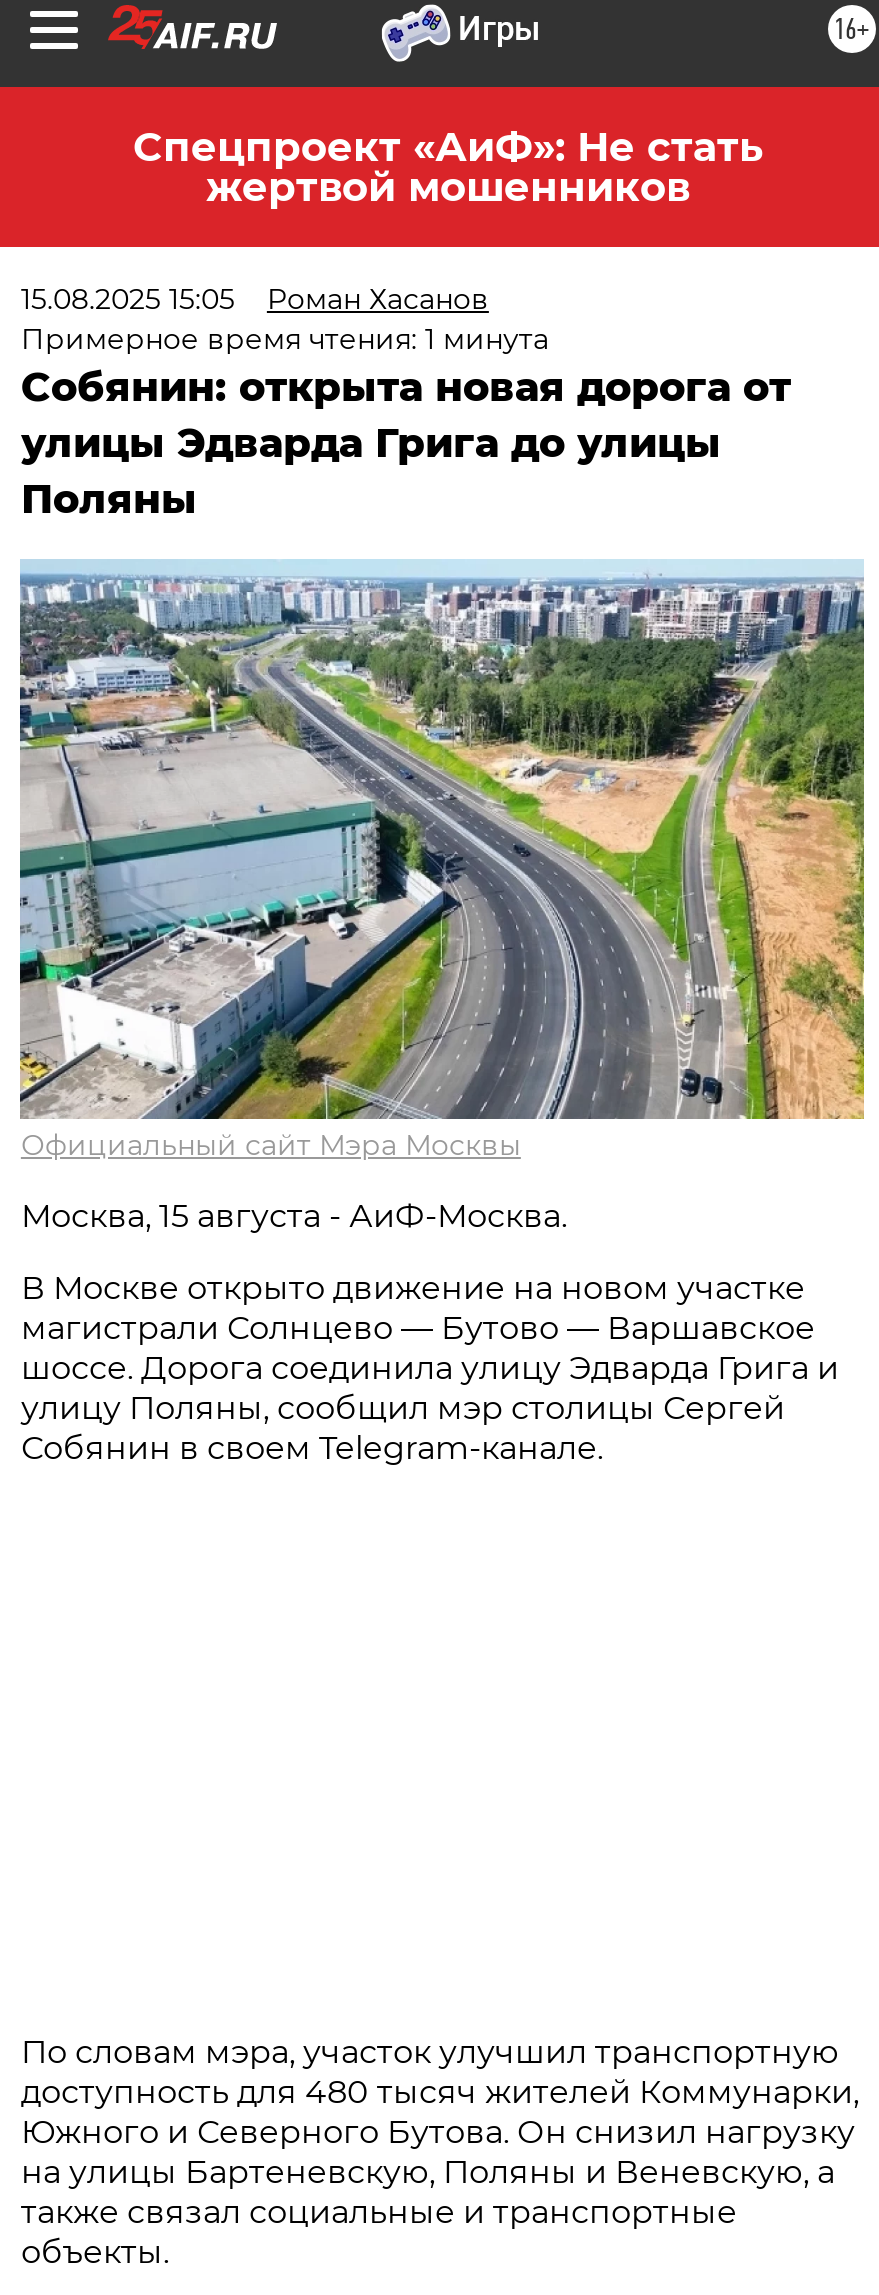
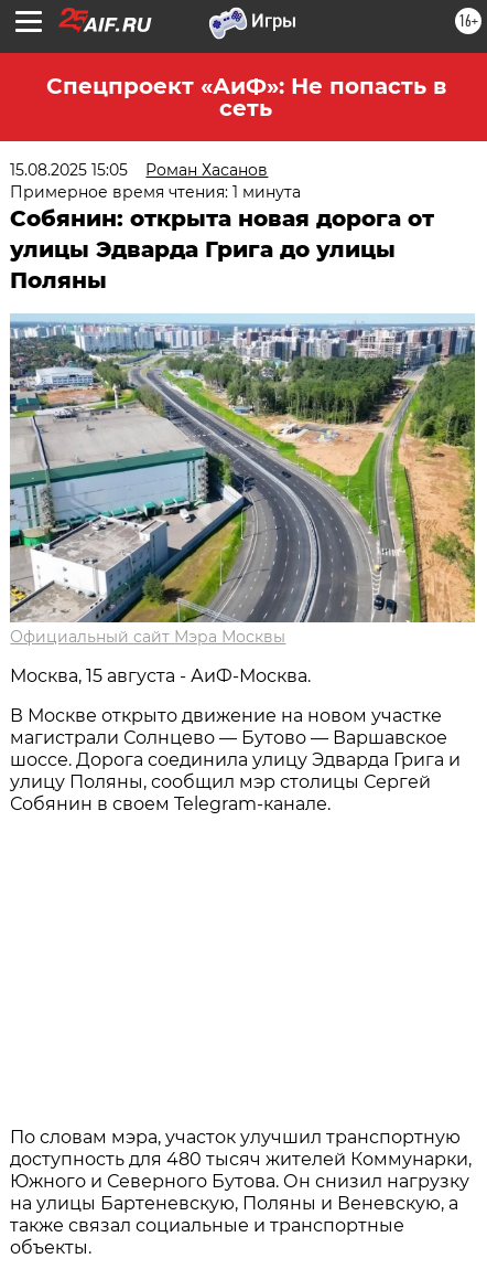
[133,123,763,211] Спецпроект «АиФ»: Не стать | жертвой мошенников -> [46,73,446,121] Спецпроект «АиФ»: Не попасть в | сеть

